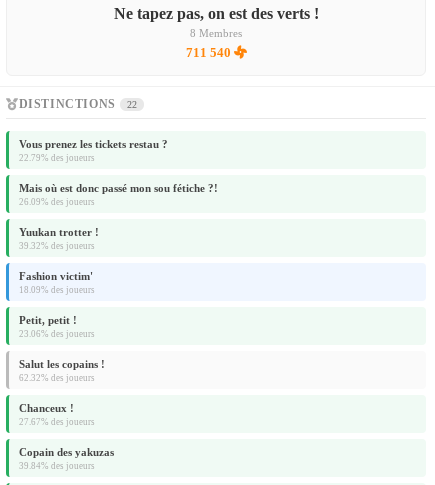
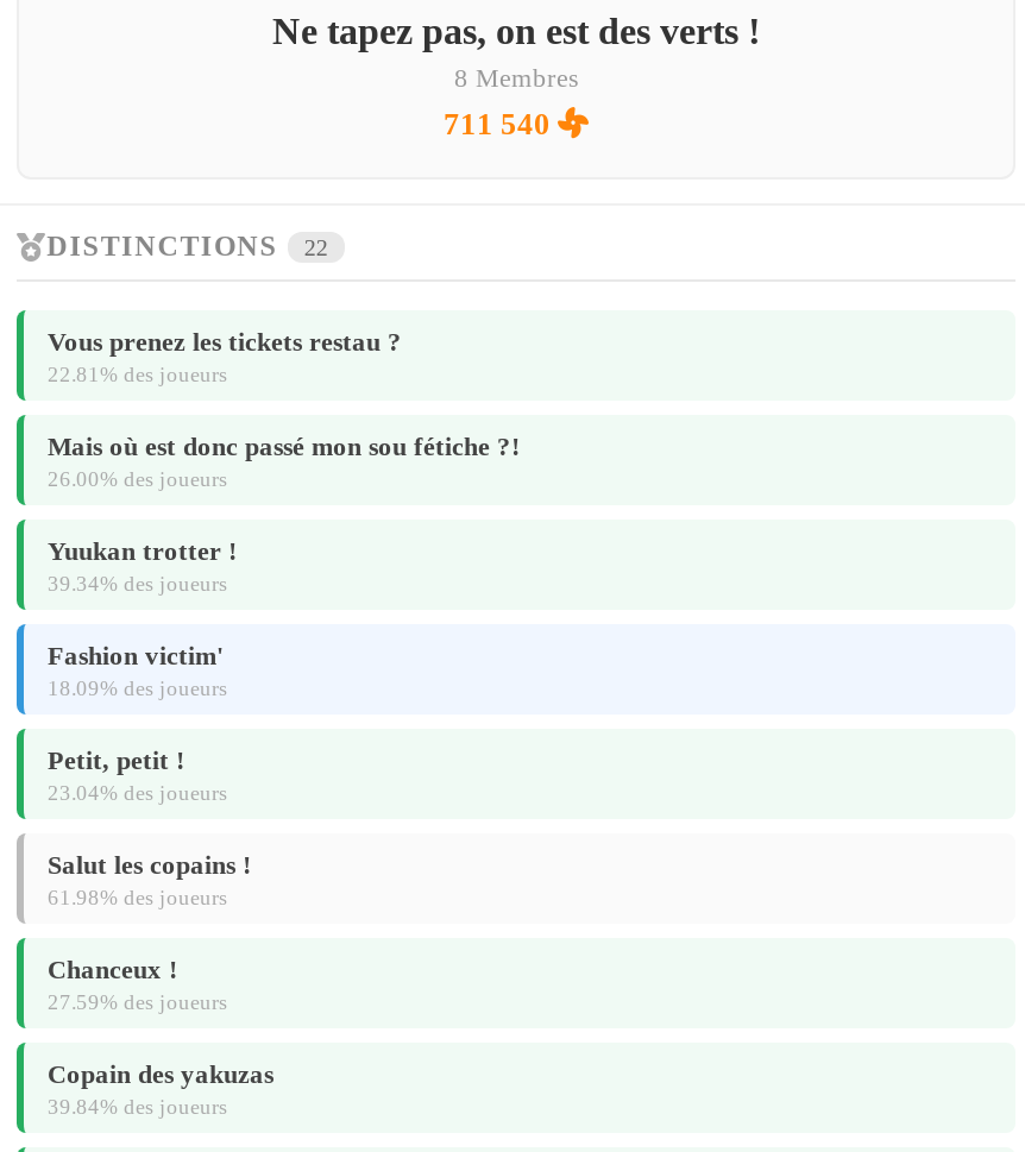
[19,153,95,163] 22.79% des joueurs -> [48,363,228,386] 22.81% des joueurs
[19,197,95,207] 26.09% des joueurs -> [48,467,228,491] 26.00% des joueurs
[19,241,95,251] 39.32% des joueurs -> [48,572,228,596] 39.34% des joueurs
[19,329,95,339] 23.06% des joueurs -> [48,781,228,805] 23.04% des joueurs
[19,373,95,383] 62.32% des joueurs -> [48,886,228,909] 61.98% des joueurs
[19,417,95,427] 27.67% des joueurs -> [48,990,228,1014] 27.59% des joueurs

